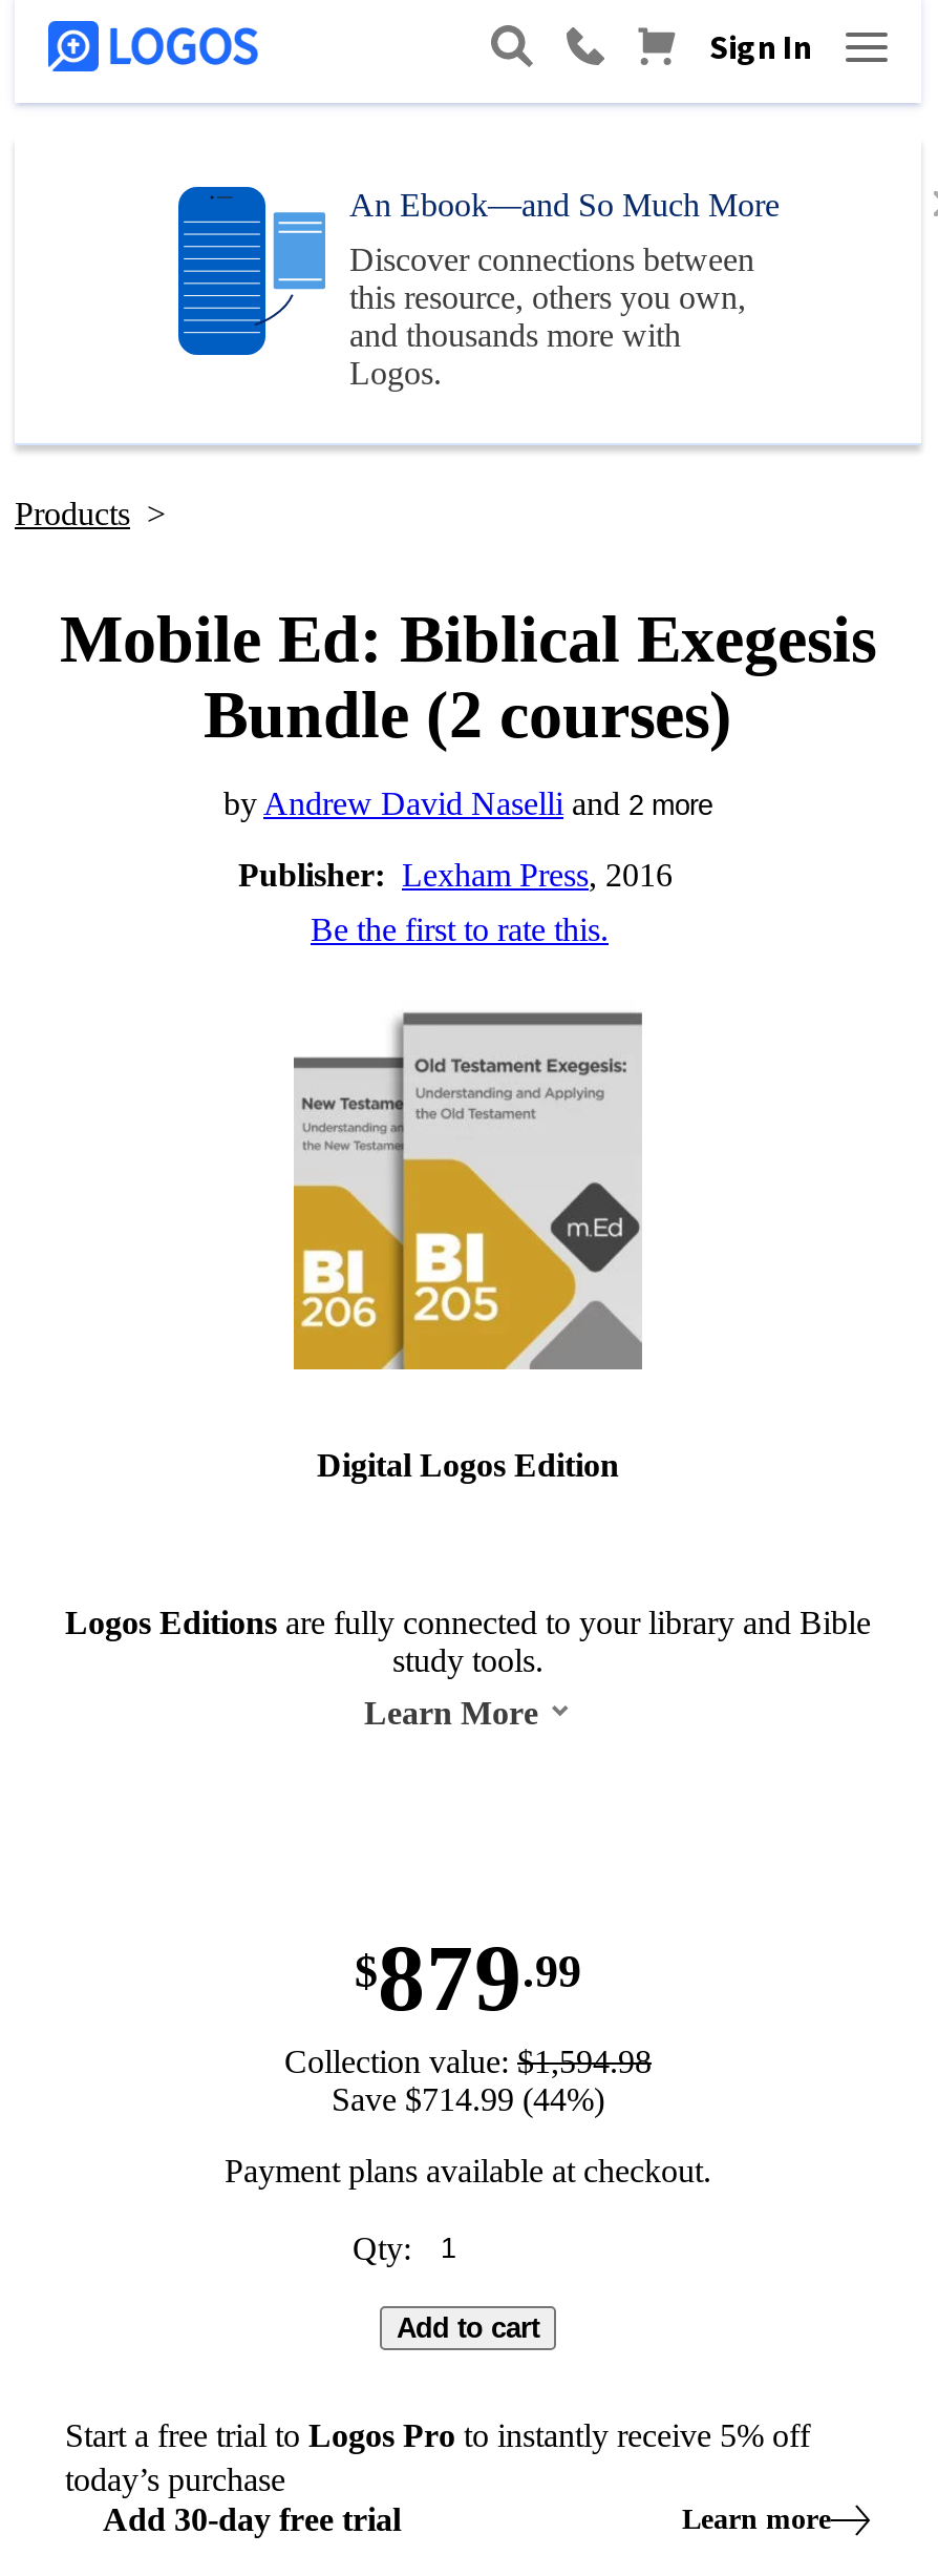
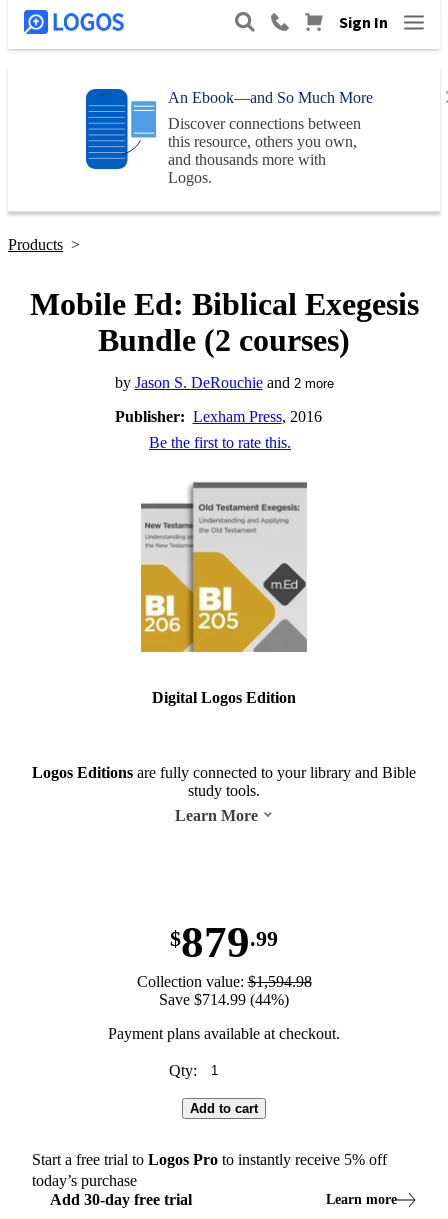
[223,786,712,821] by Andrew David Naselli and 2 more -> [114,374,333,391] by Jason S. DeRouchie and 2 more

